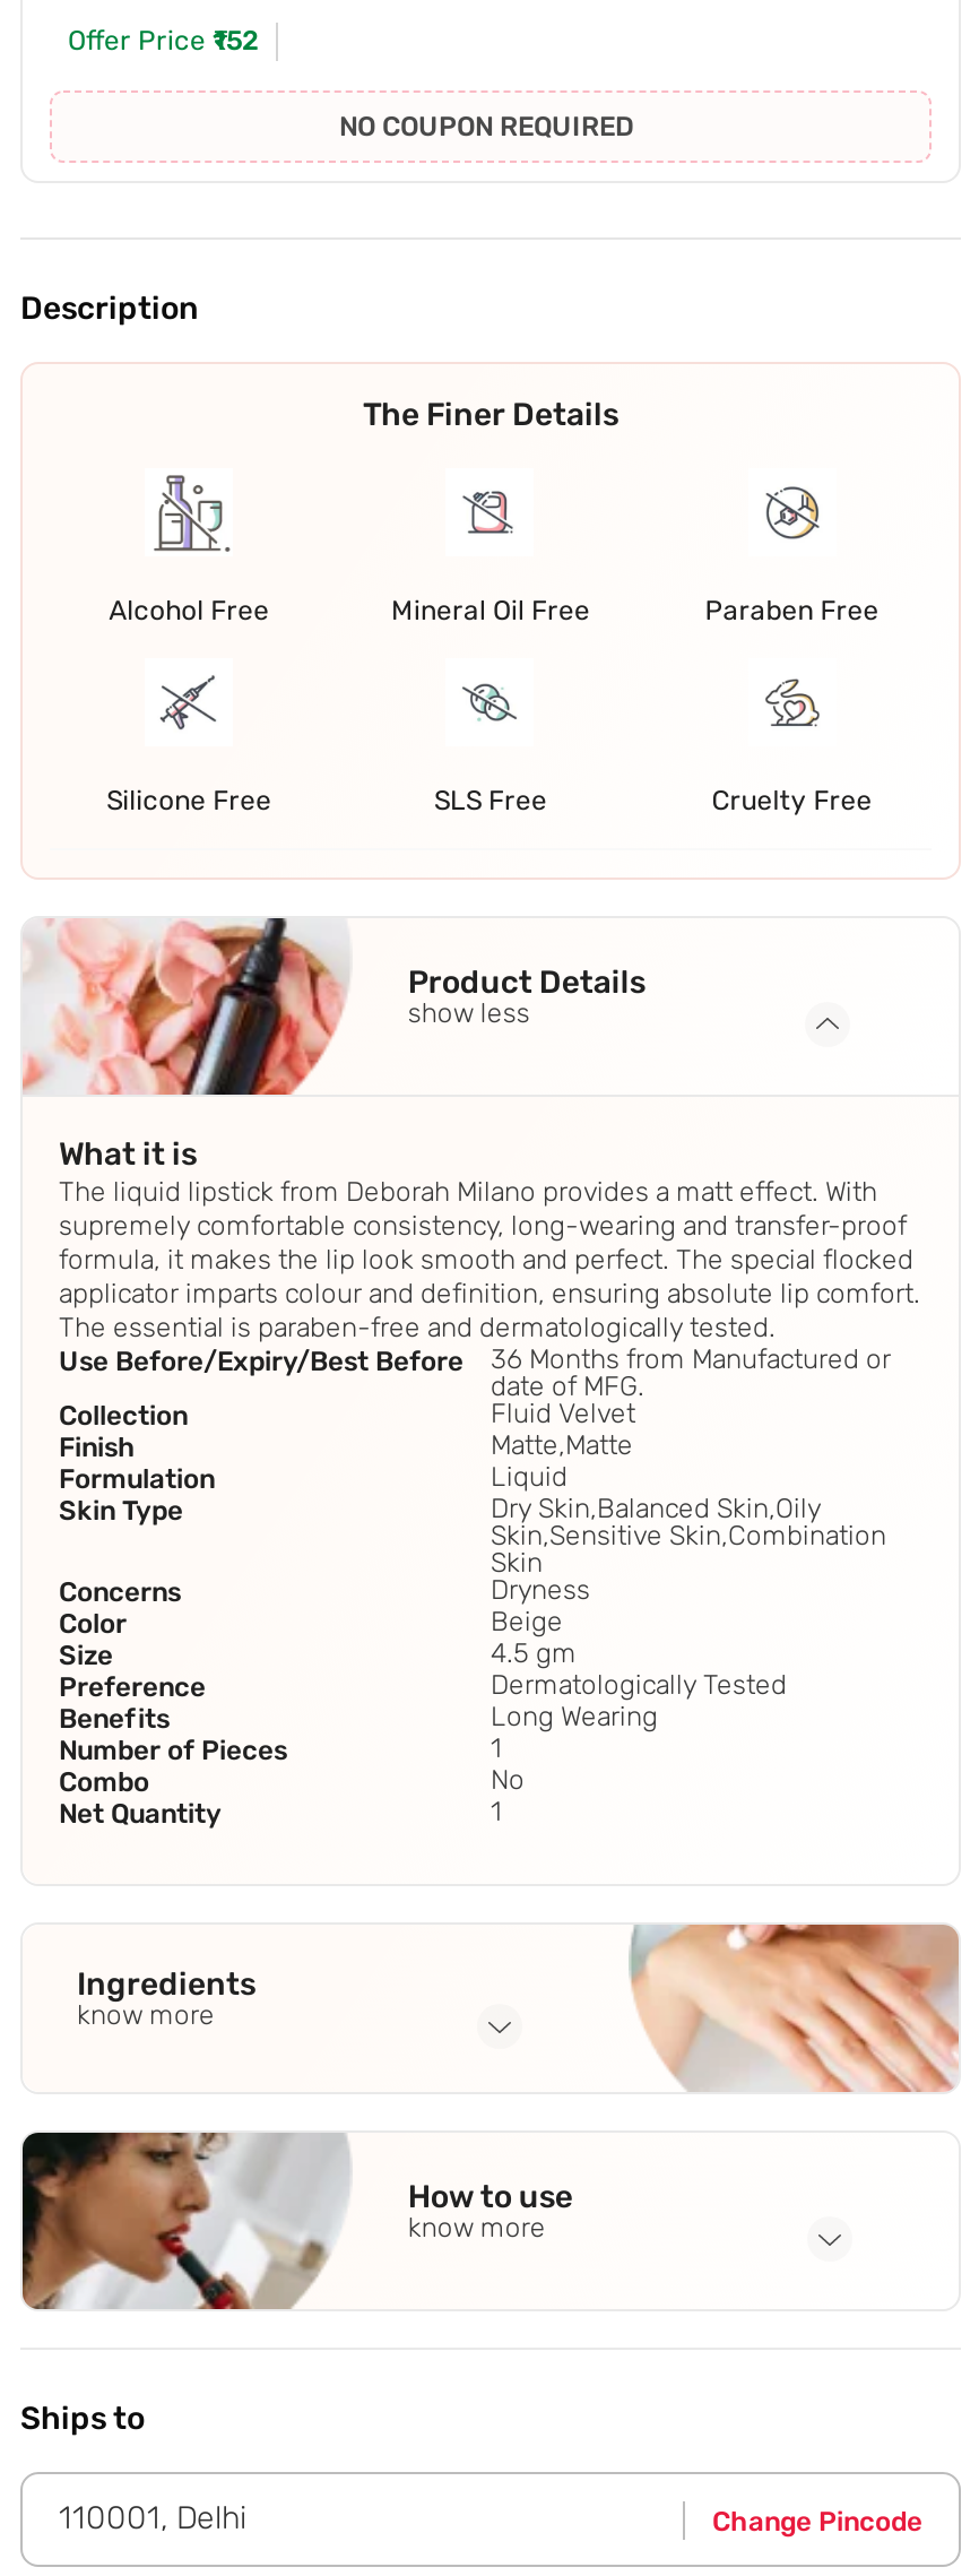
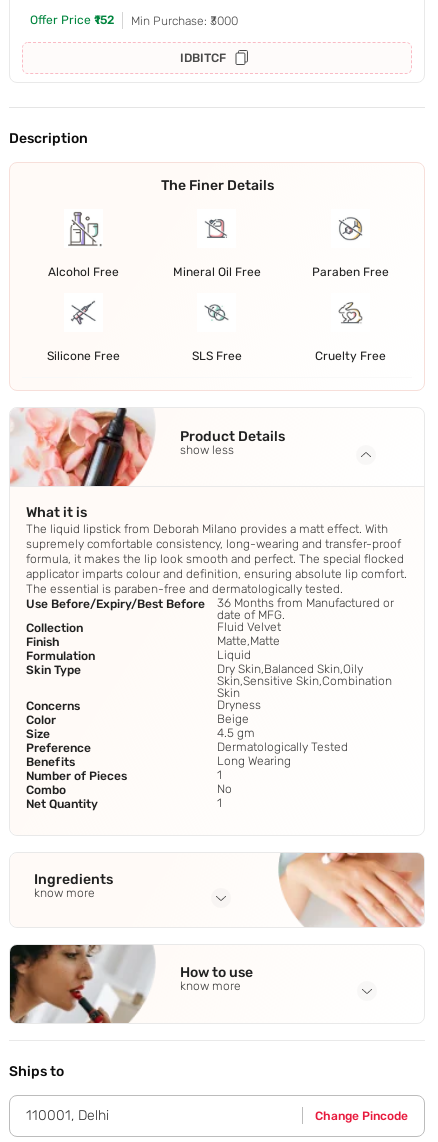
[339,111,633,143] NO COUPON REQUIRED -> [131,14,238,65] Min Purchase: ₹3000 | IDBITCF

